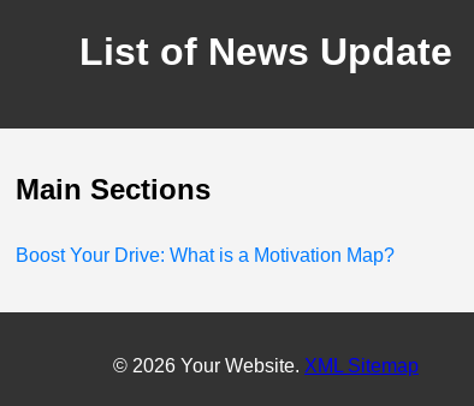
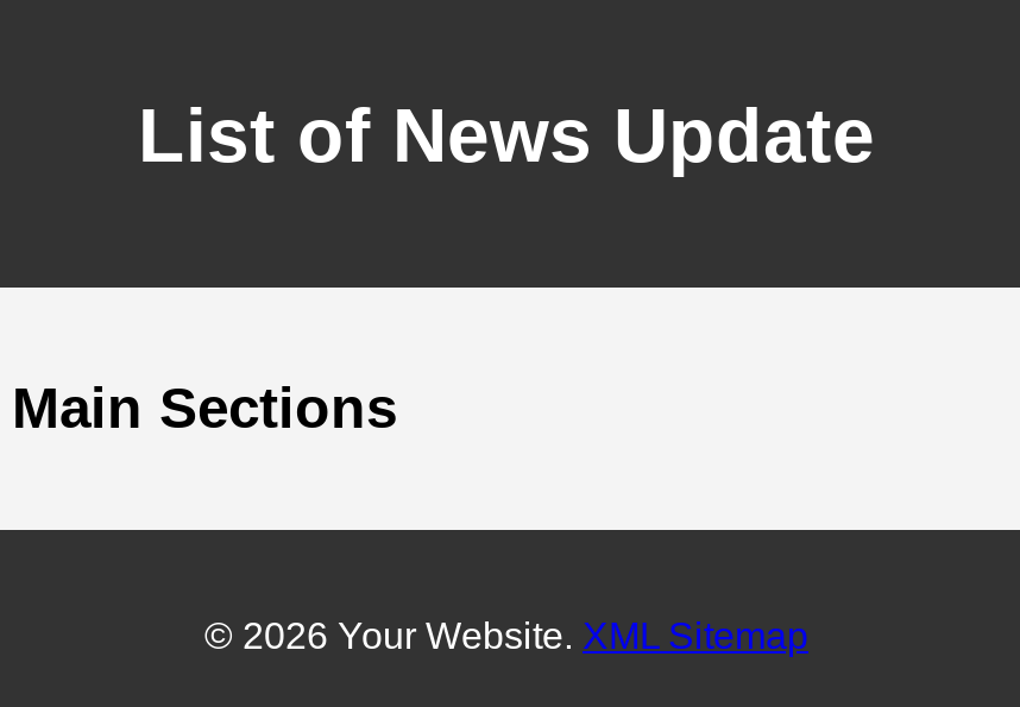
[16,245,395,265] Boost Your Drive: What is a Motivation Map? -> none

